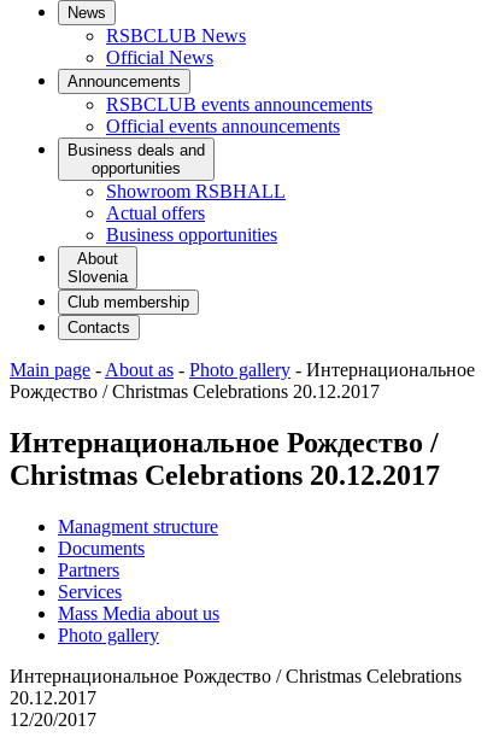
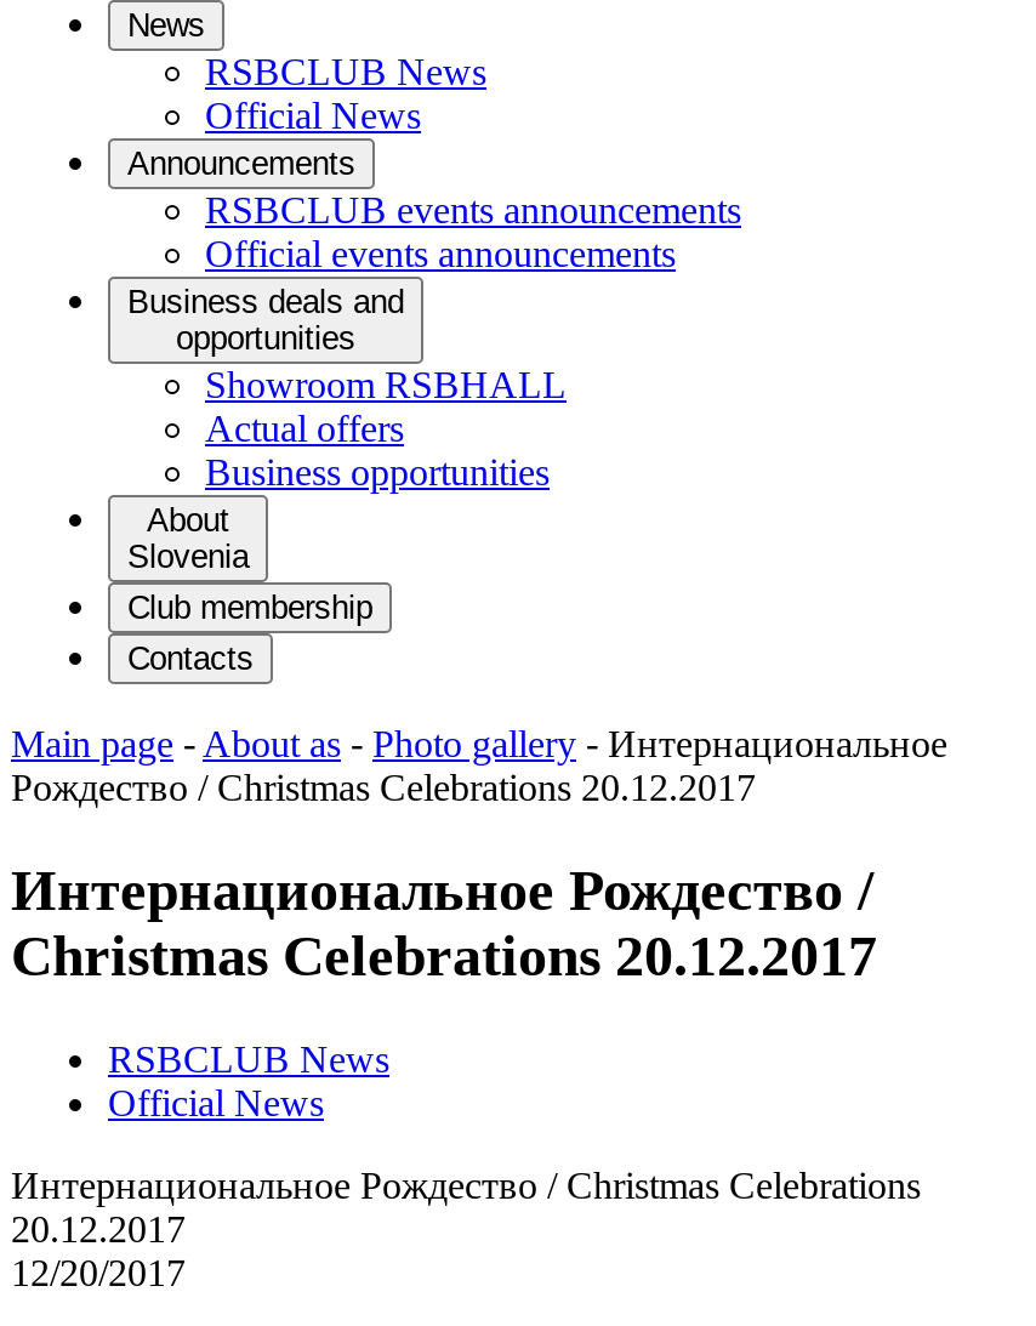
[58,516,219,645] Managment structure | Documents | Partners | Services | Mass Media about us | Photo gallery -> [108,1038,389,1123] RSBCLUB News | Official News

